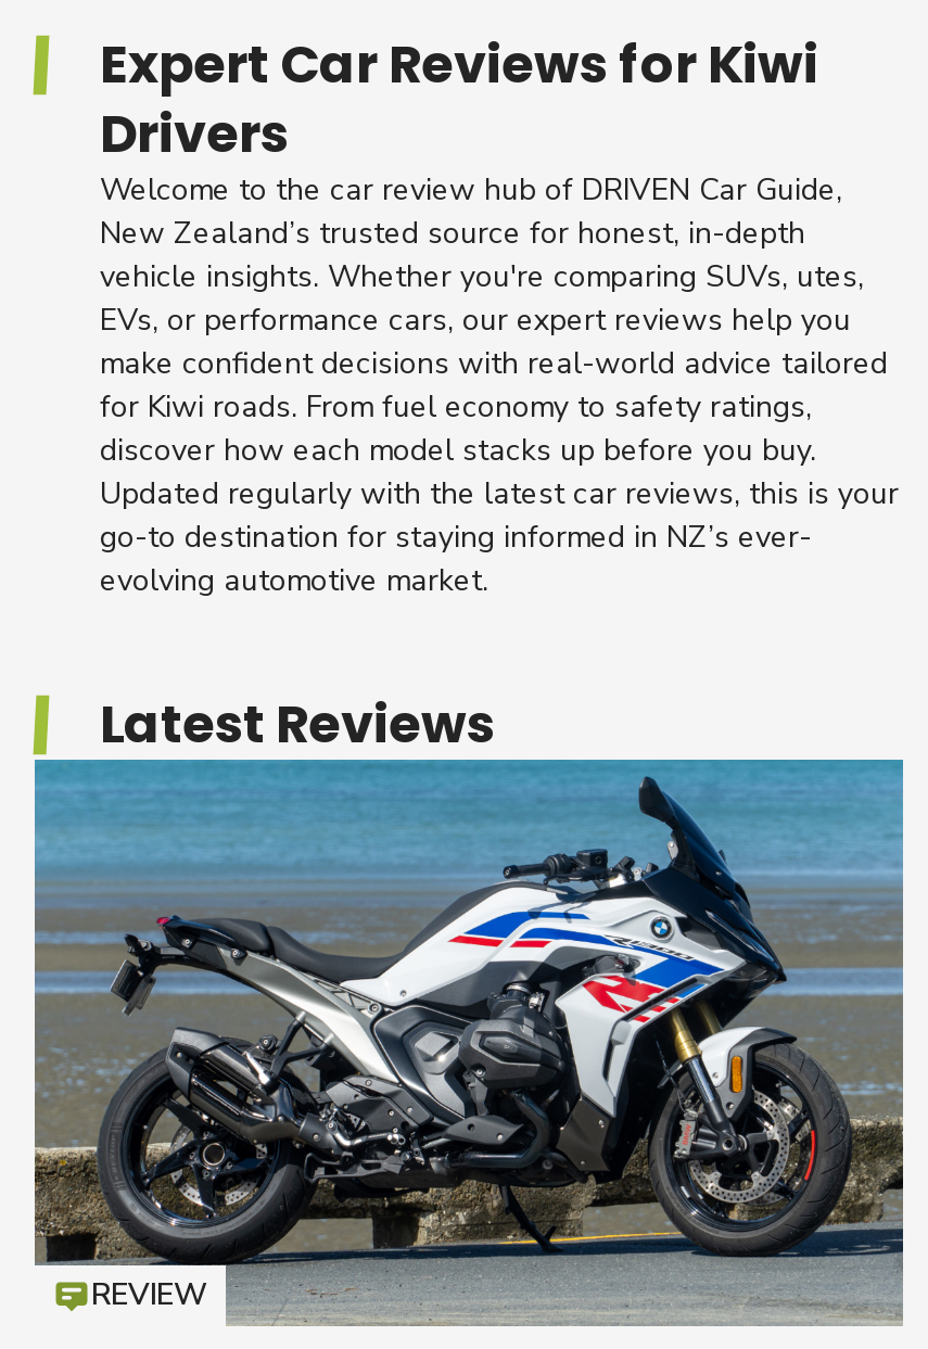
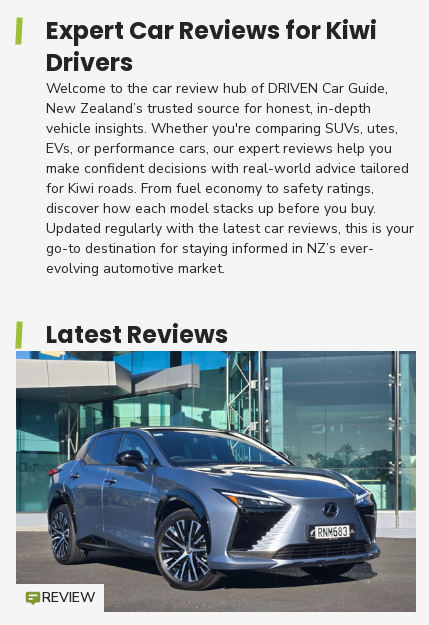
[33,758,905,1326] [image] -> [15,350,416,612] [image]

